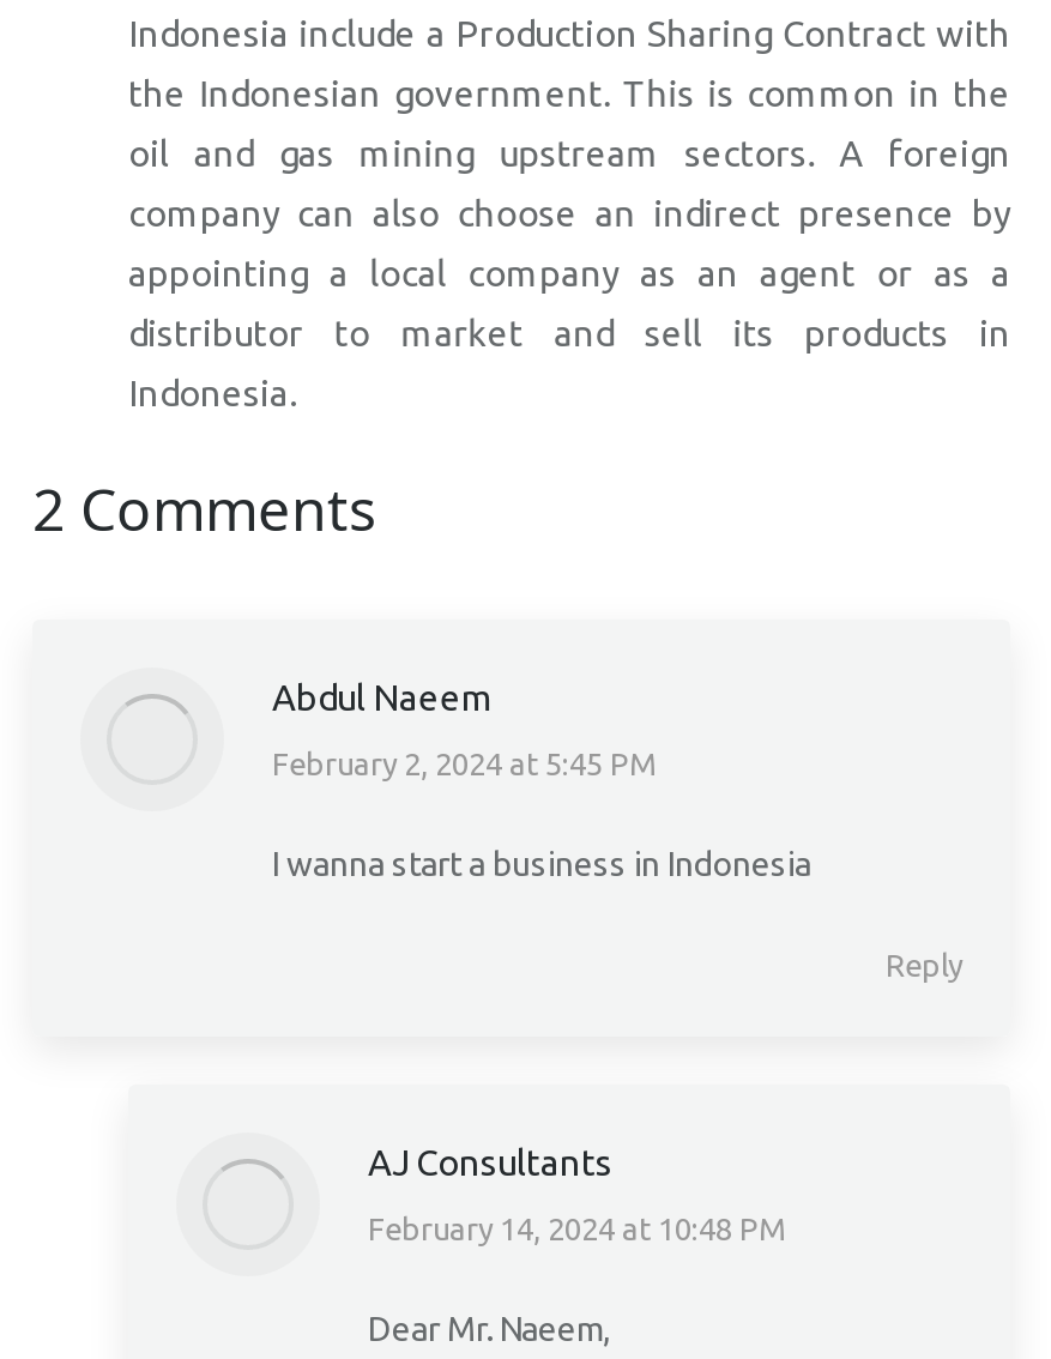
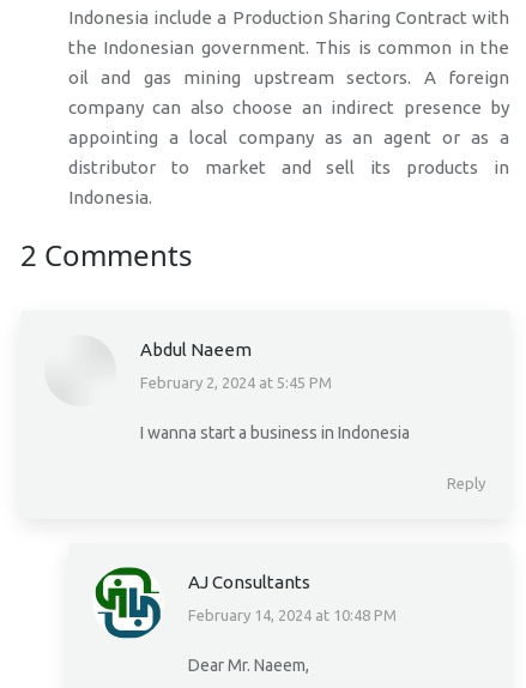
none -> [93,566,162,640] [image]

